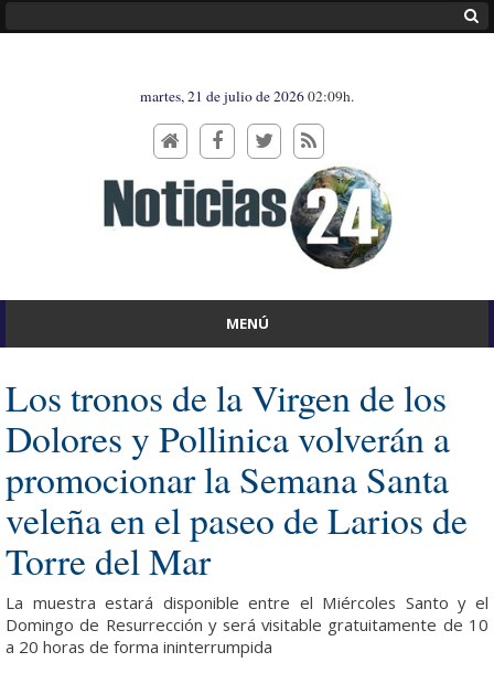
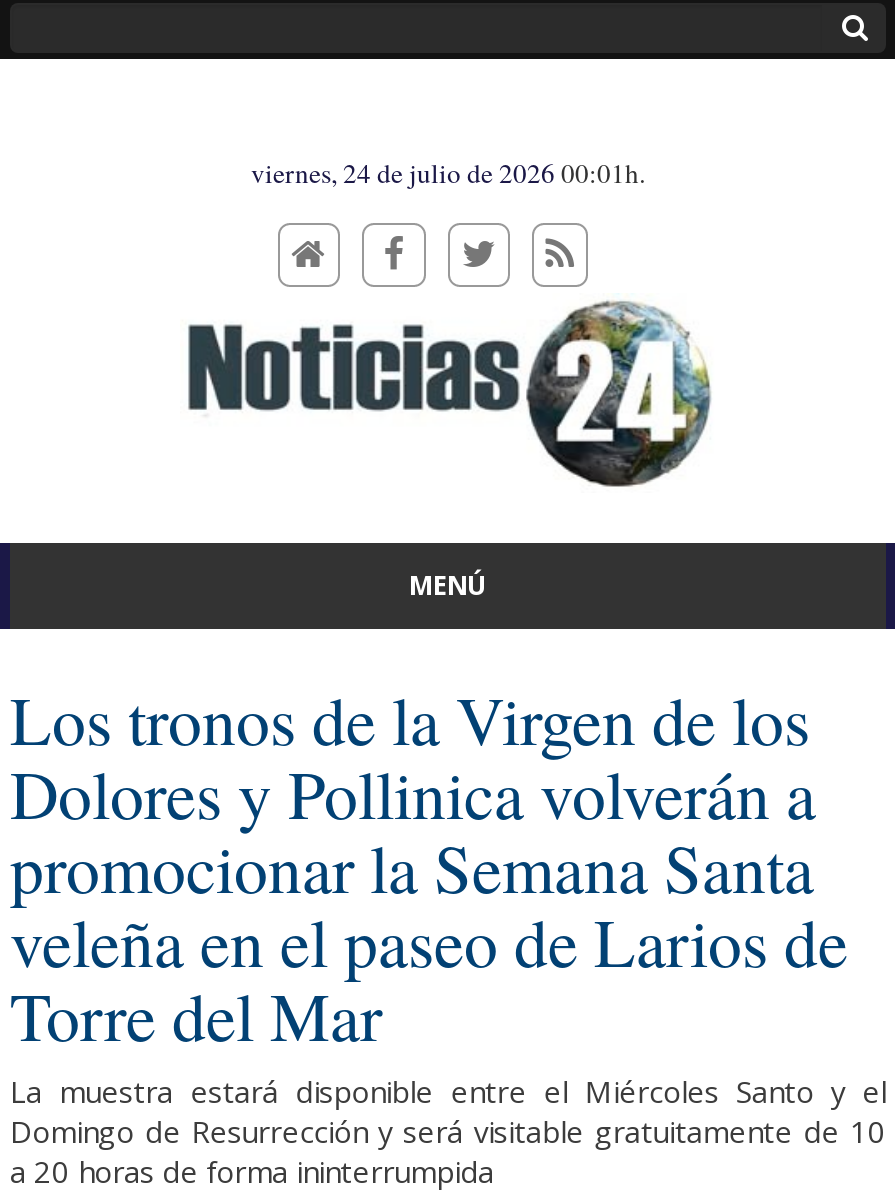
[140,86,354,106] martes, 21 de julio de 2026 02:09h. -> [251,155,645,191] viernes, 24 de julio de 2026 00:01h.

